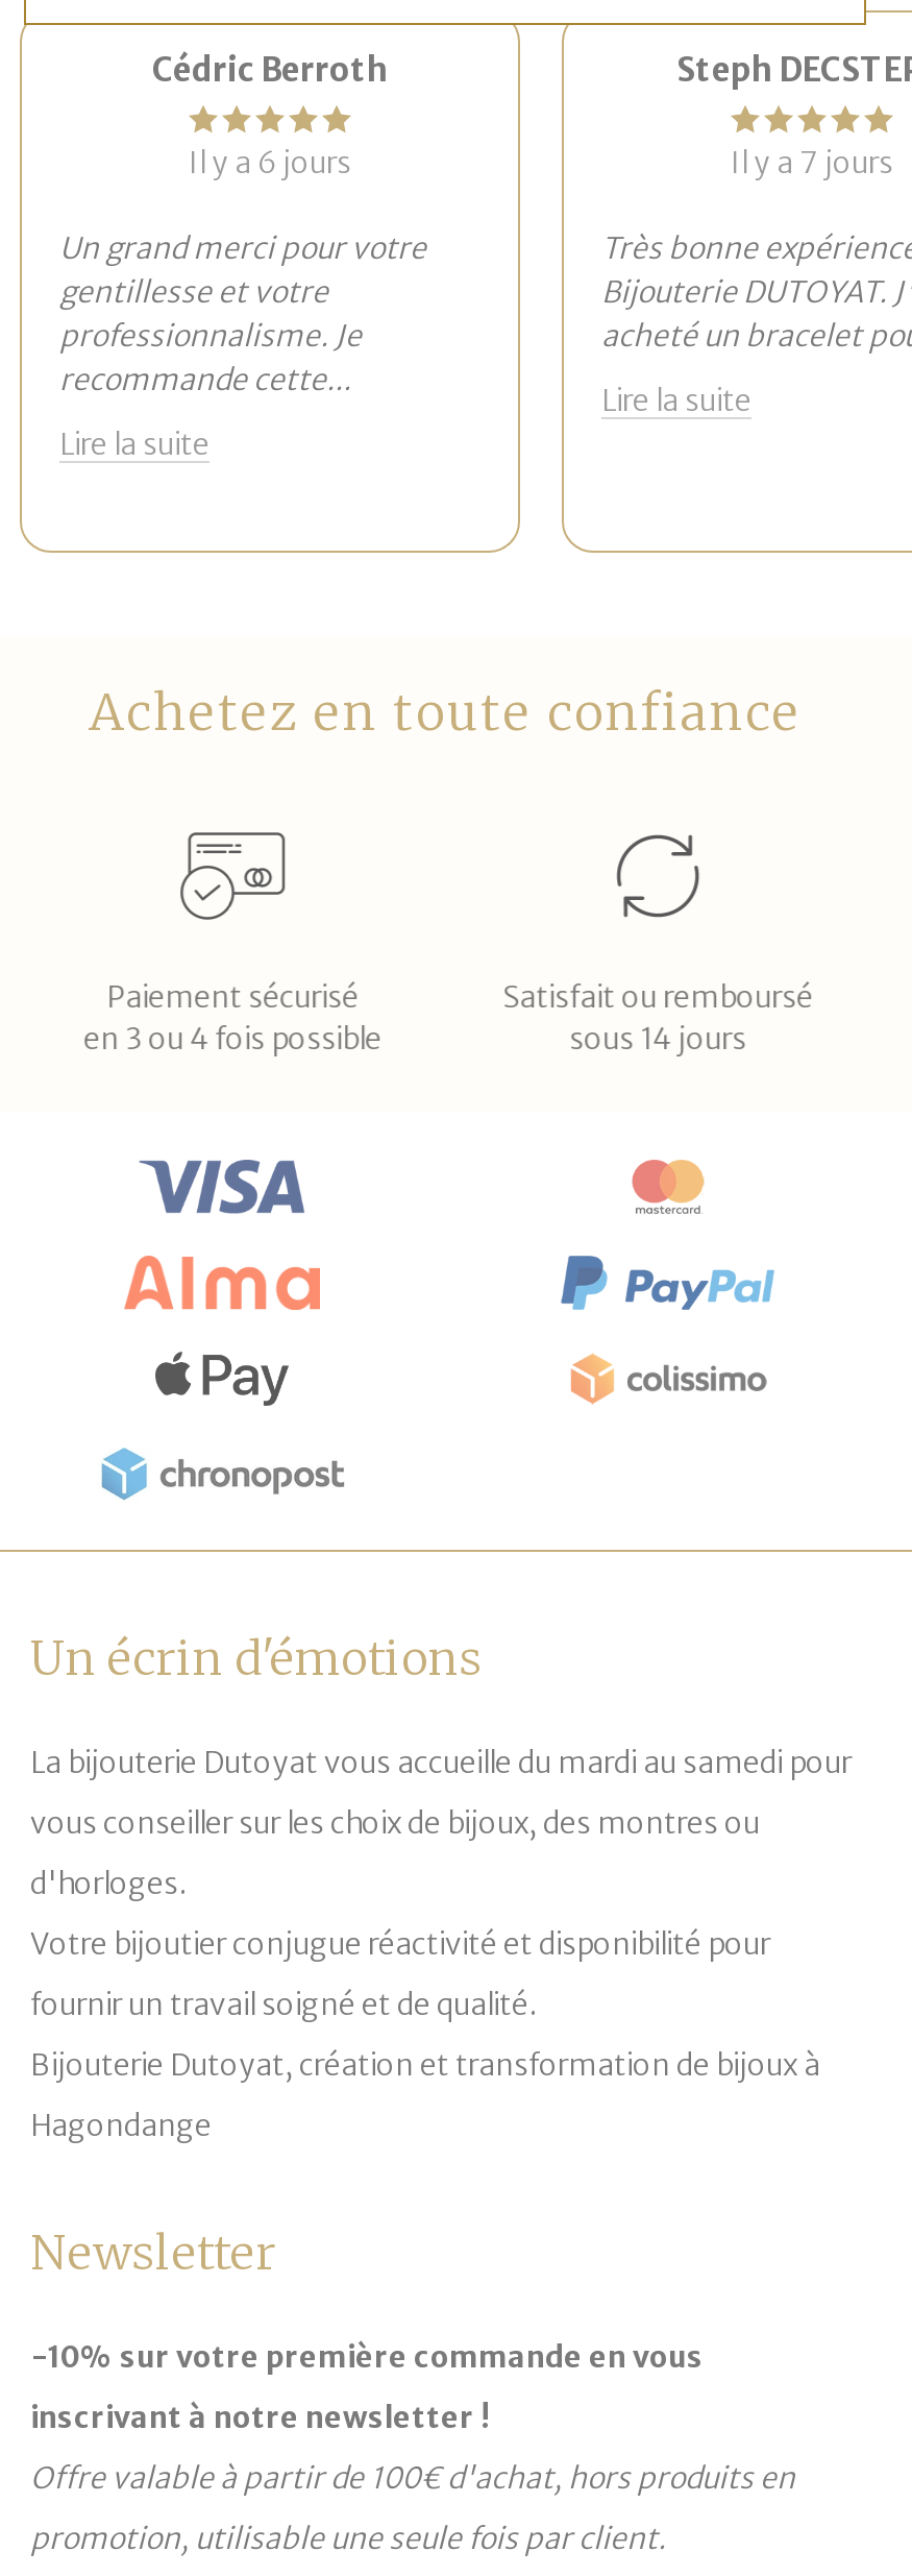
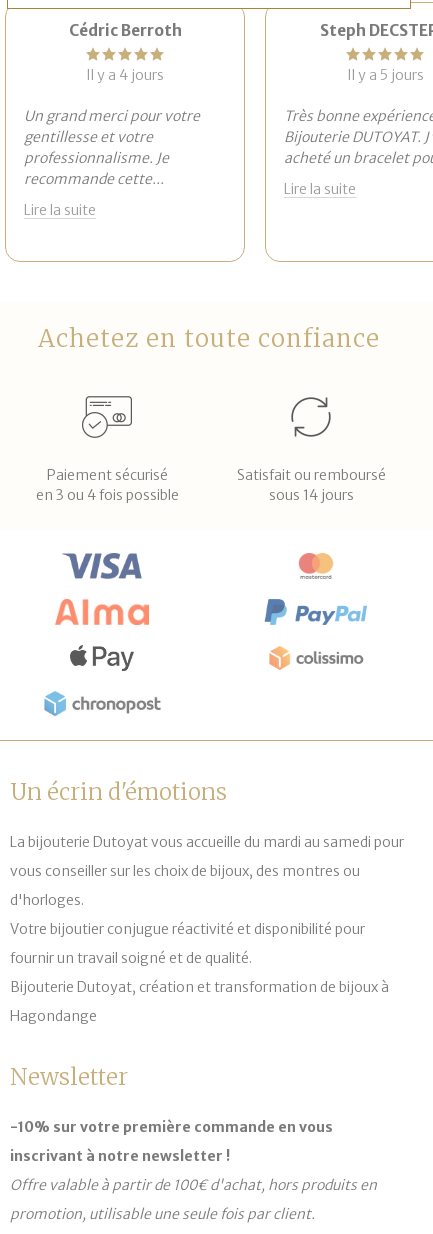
[189,144,351,181] Il y a 6 jours -> [86,66,164,84] Il y a 4 jours
[731,144,893,181] Il y a 7 jours -> [346,66,423,84] Il y a 5 jours

